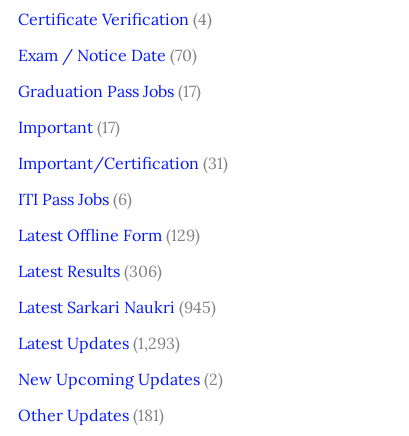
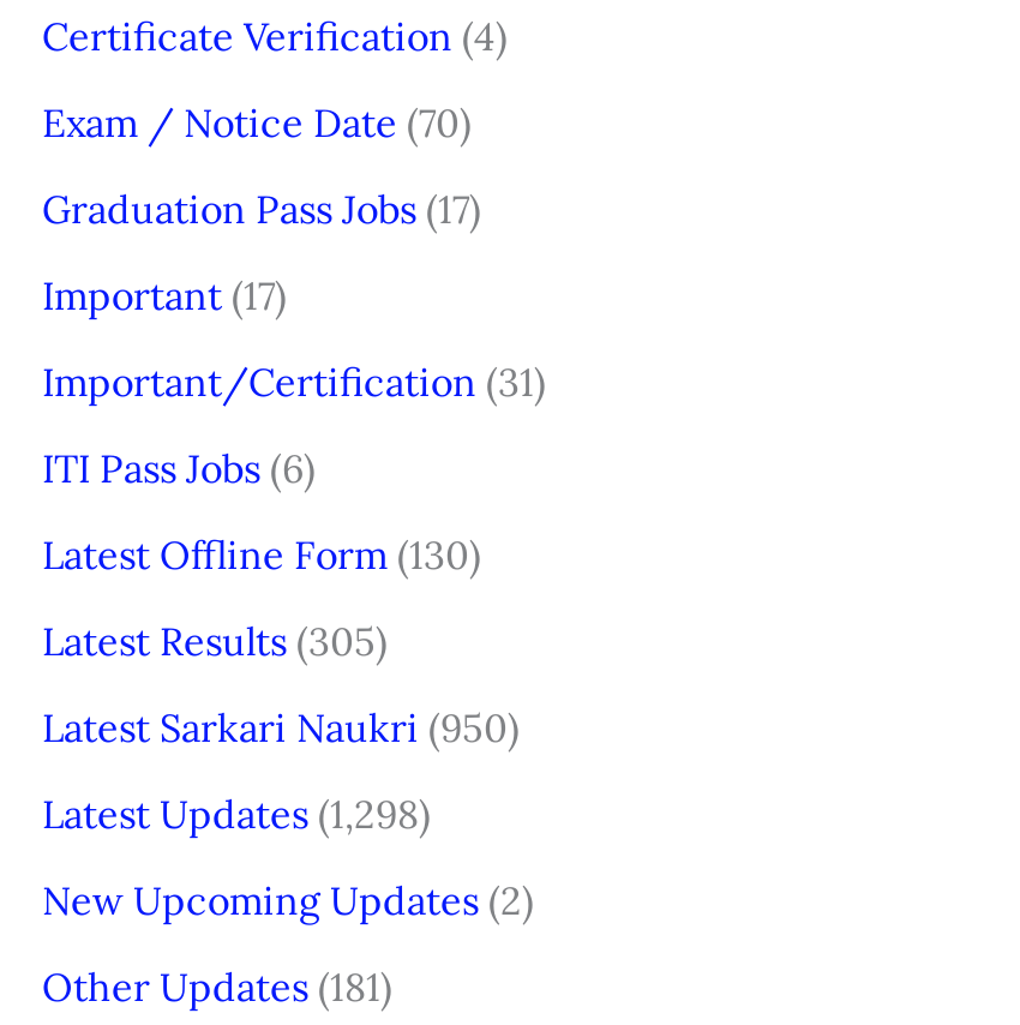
[18,225,200,245] Latest Offline Form (129) -> [42,530,481,578] Latest Offline Form (130)
[18,261,162,281] Latest Results (306) -> [42,617,388,665] Latest Results (305)
[18,297,216,317] Latest Sarkari Naukri (945) -> [42,703,520,751] Latest Sarkari Naukri (950)
[18,333,180,353] Latest Updates (1,293) -> [42,790,431,838] Latest Updates (1,298)

